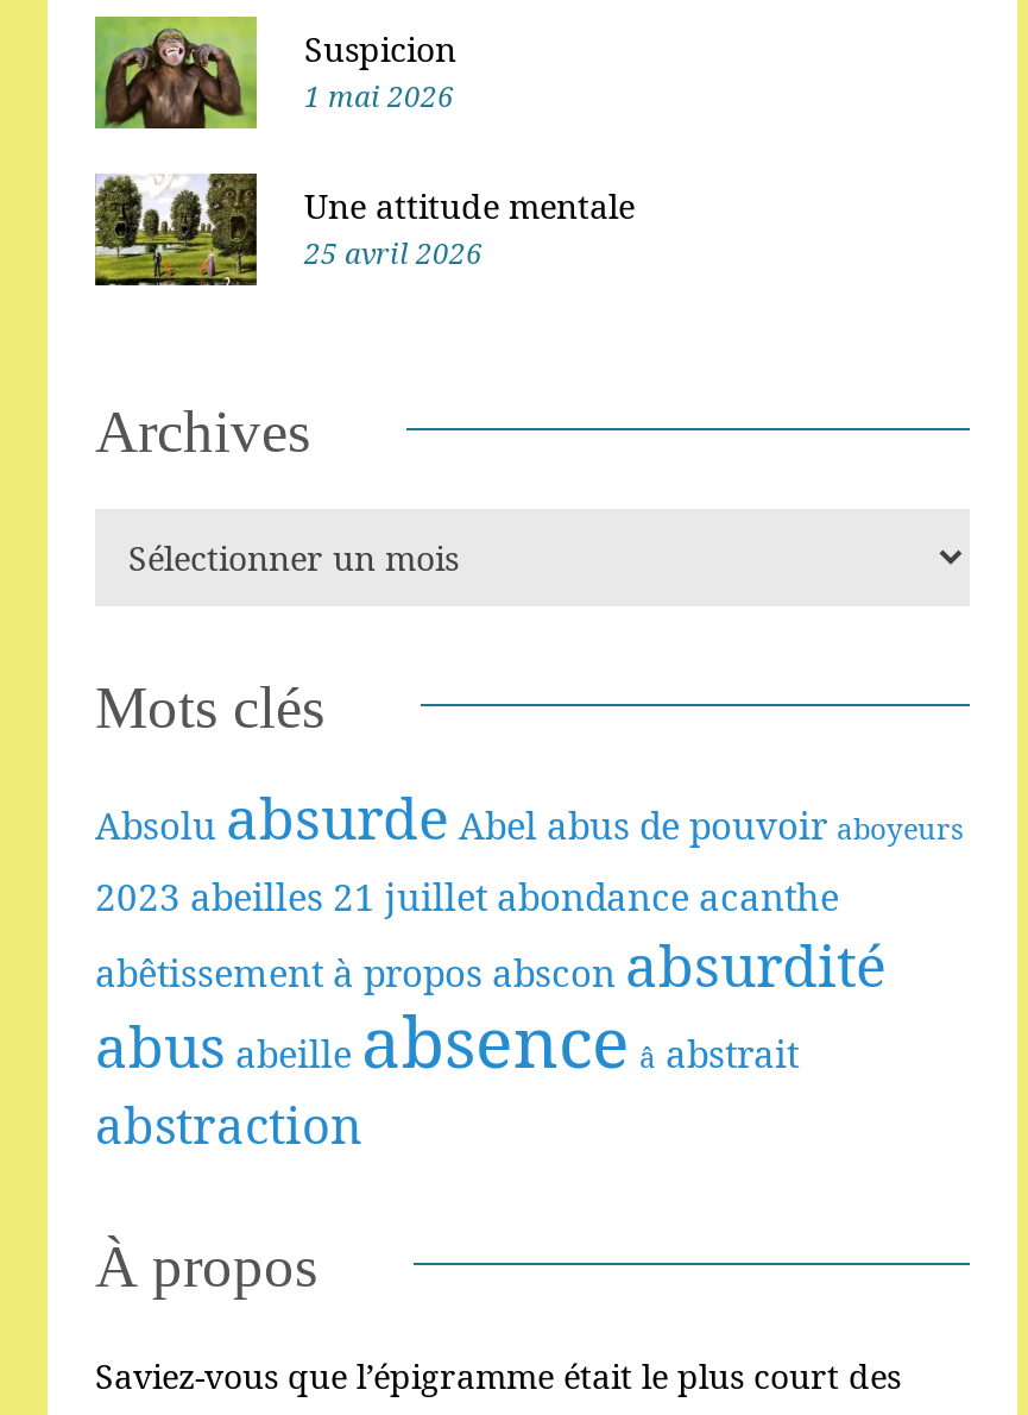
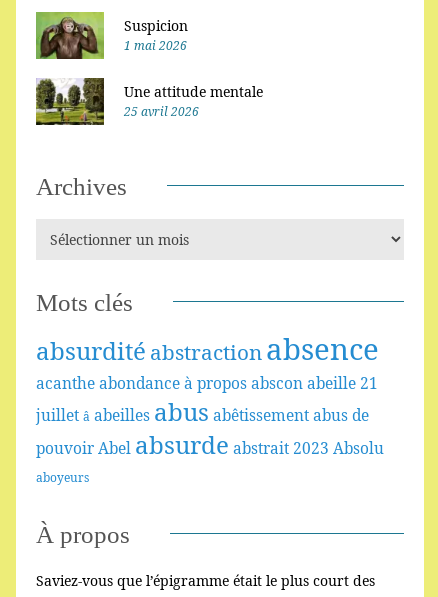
[95,779,963,1159] Absolu absurde Abel abus de pouvoir aboyeurs | 2023 abeilles 21 juillet abondance acanthe | abêtissement à propos abscon absurdité | abus abeille absence â abstrait | abstraction -> [36,329,384,486] absurdité abstraction absence | acanthe abondance à propos abscon abeille 21 | juillet â abeilles abus abêtissement abus de | pouvoir Abel absurde abstrait 2023 Absolu | aboyeurs

